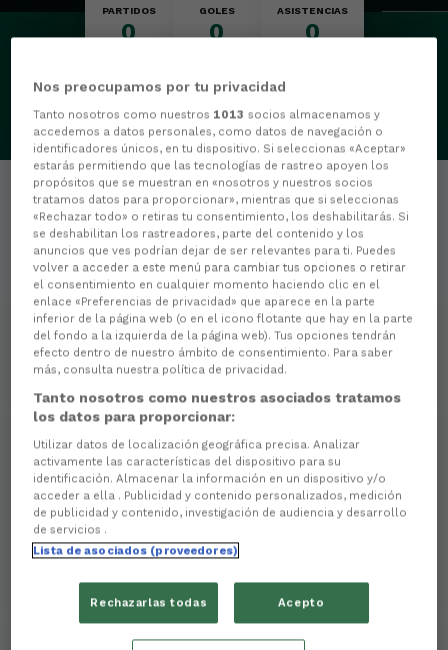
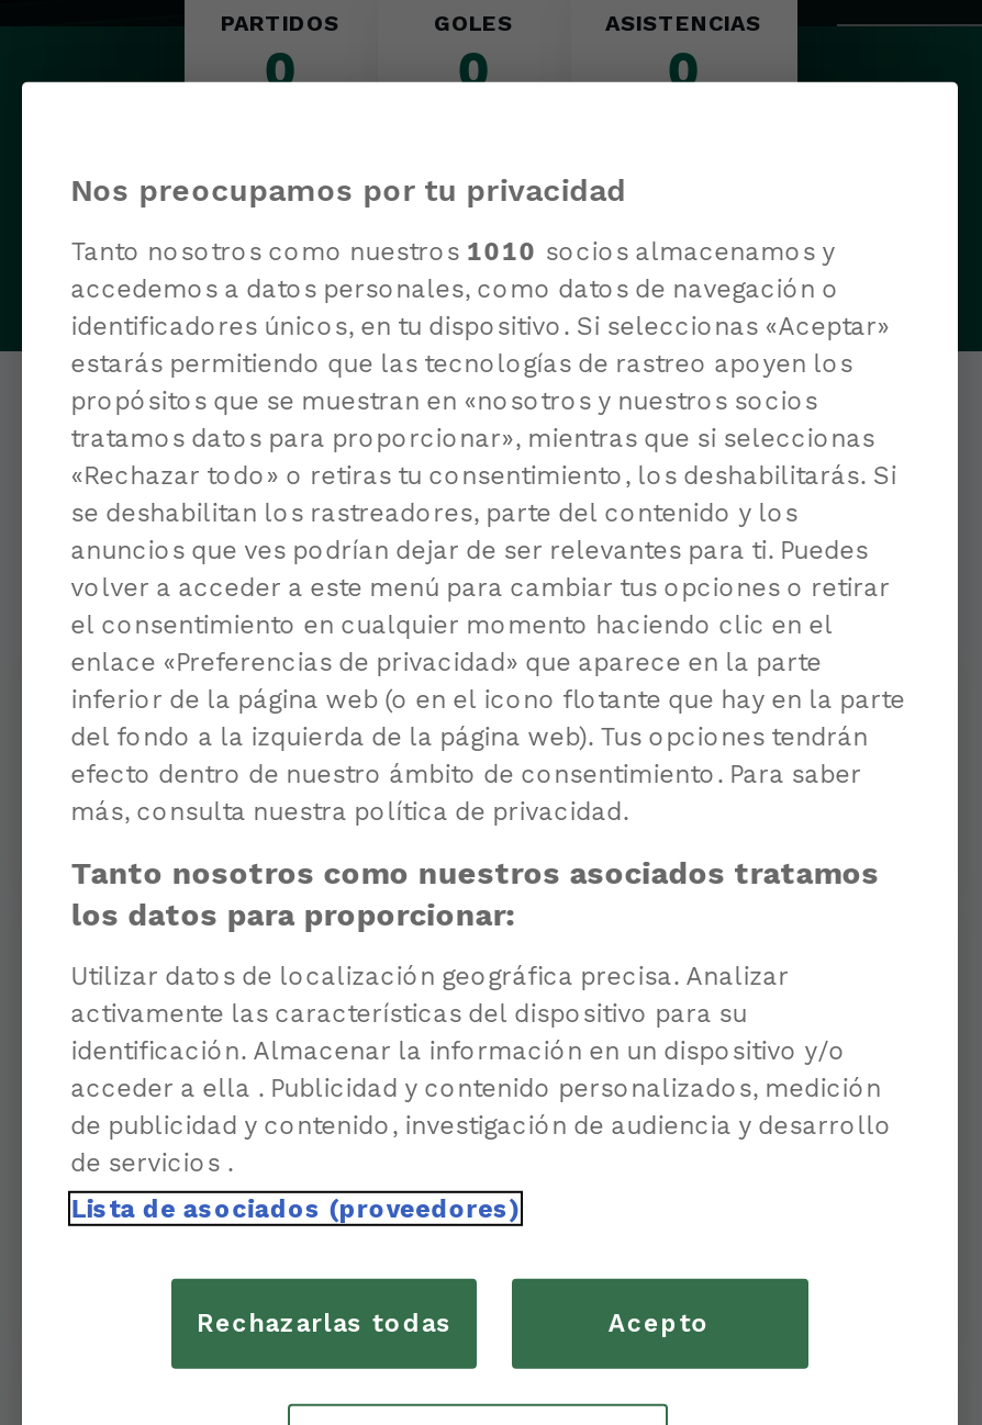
[33,107,380,121] Tanto nosotros como nuestros 1013 socios almacenamos y -> [71,236,835,267] Tanto nosotros como nuestros 1010 socios almacenamos y

